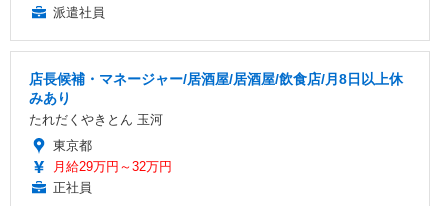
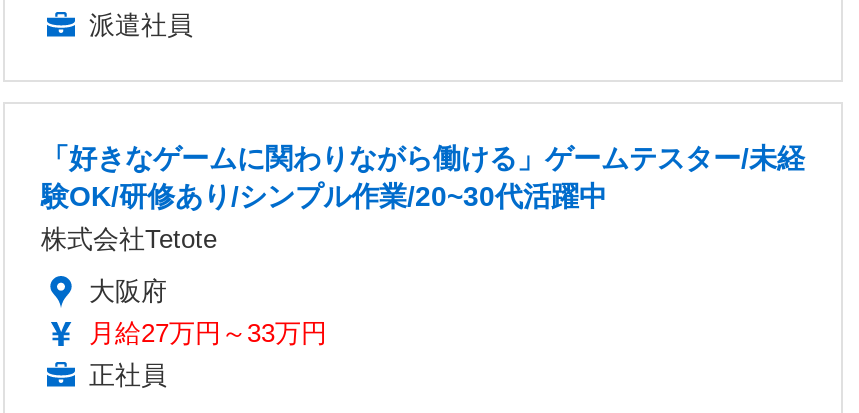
[29,71,403,127] 店長候補・マネージャー/居酒屋/居酒屋/飲食店/月8日以上休 | みあり | たれだくやきとん 玉河 -> [41,141,805,253] 「好きなゲームに関わりながら働ける」ゲームテスター/未経 | 験OK/研修あり/シンプル作業/20~30代活躍中 | 株式会社Tetote
[53,138,172,174] 東京都 | 月給29万円～32万円 -> [89,275,327,347] 大阪府 | 月給27万円～33万円

